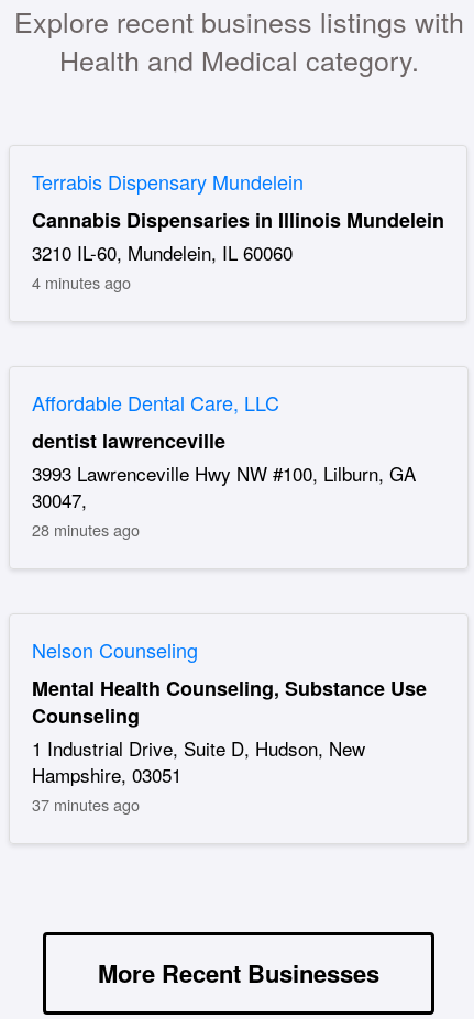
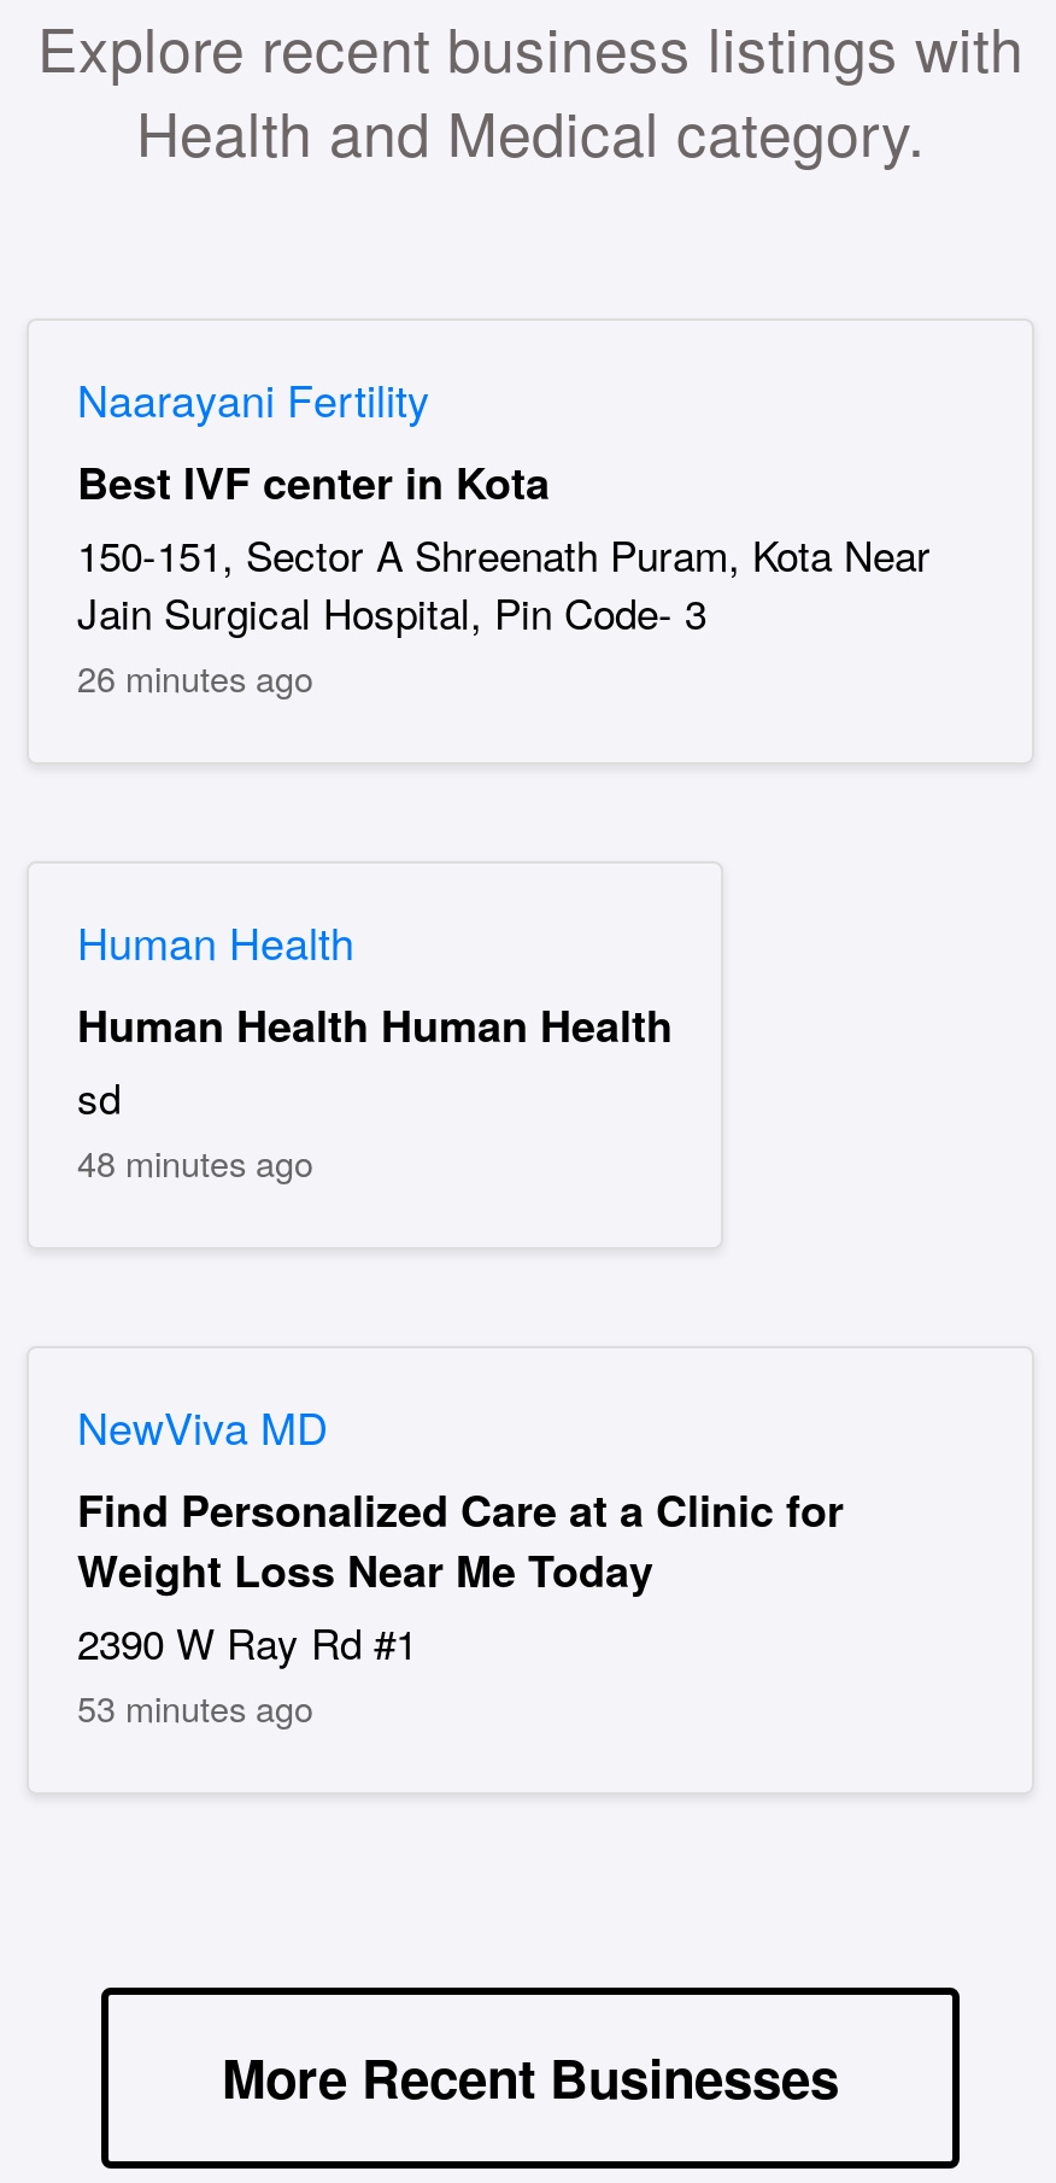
[32,167,444,293] Terrabis Dispensary Mundelein | Cannabis Dispensaries in Illinois Mundelein | 3210 IL-60, Mundelein, IL 60060 | 4 minutes ago -> [77,365,931,701] Naarayani Fertility | Best IVF center in Kota | 150-151, Sector A Shreenath Puram, Kota Near | Jain Surgical Hospital, Pin Code- 3 | 26 minutes ago
[32,387,416,540] Affordable Dental Care, LLC | dentist lawrenceville | 3993 Lawrenceville Hwy NW #100, Lilburn, GA | 30047, | 28 minutes ago -> [77,908,673,1186] Human Health | Human Health Human Health | sd | 48 minutes ago
[32,635,427,815] Nelson Counseling | Mental Health Counseling, Substance Use | Counseling | 1 Industrial Drive, Suite D, Hudson, New | Hampshire, 03051 | 37 minutes ago -> [77,1393,844,1731] NewViva MD | Find Personalized Care at a Clinic for | Weight Loss Near Me Today | 2390 W Ray Rd #1 | 53 minutes ago

